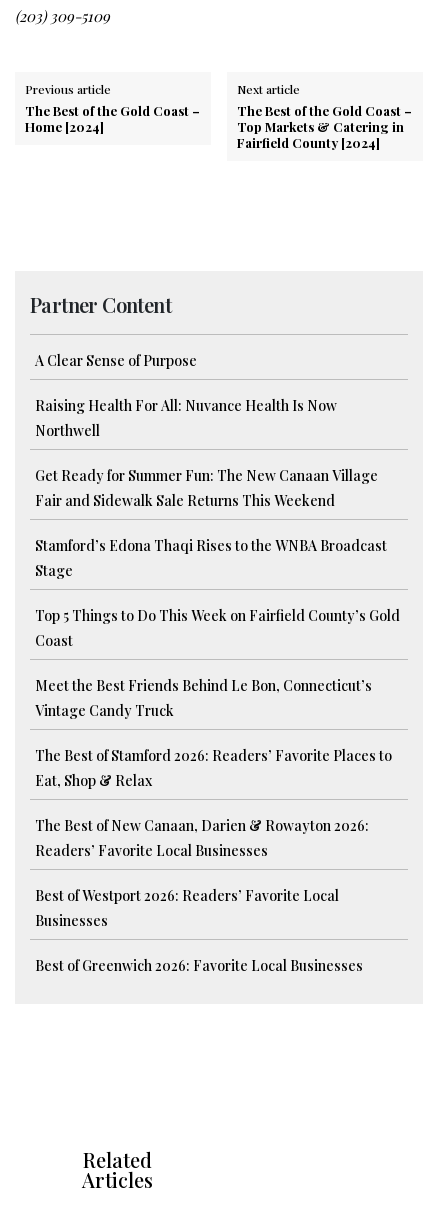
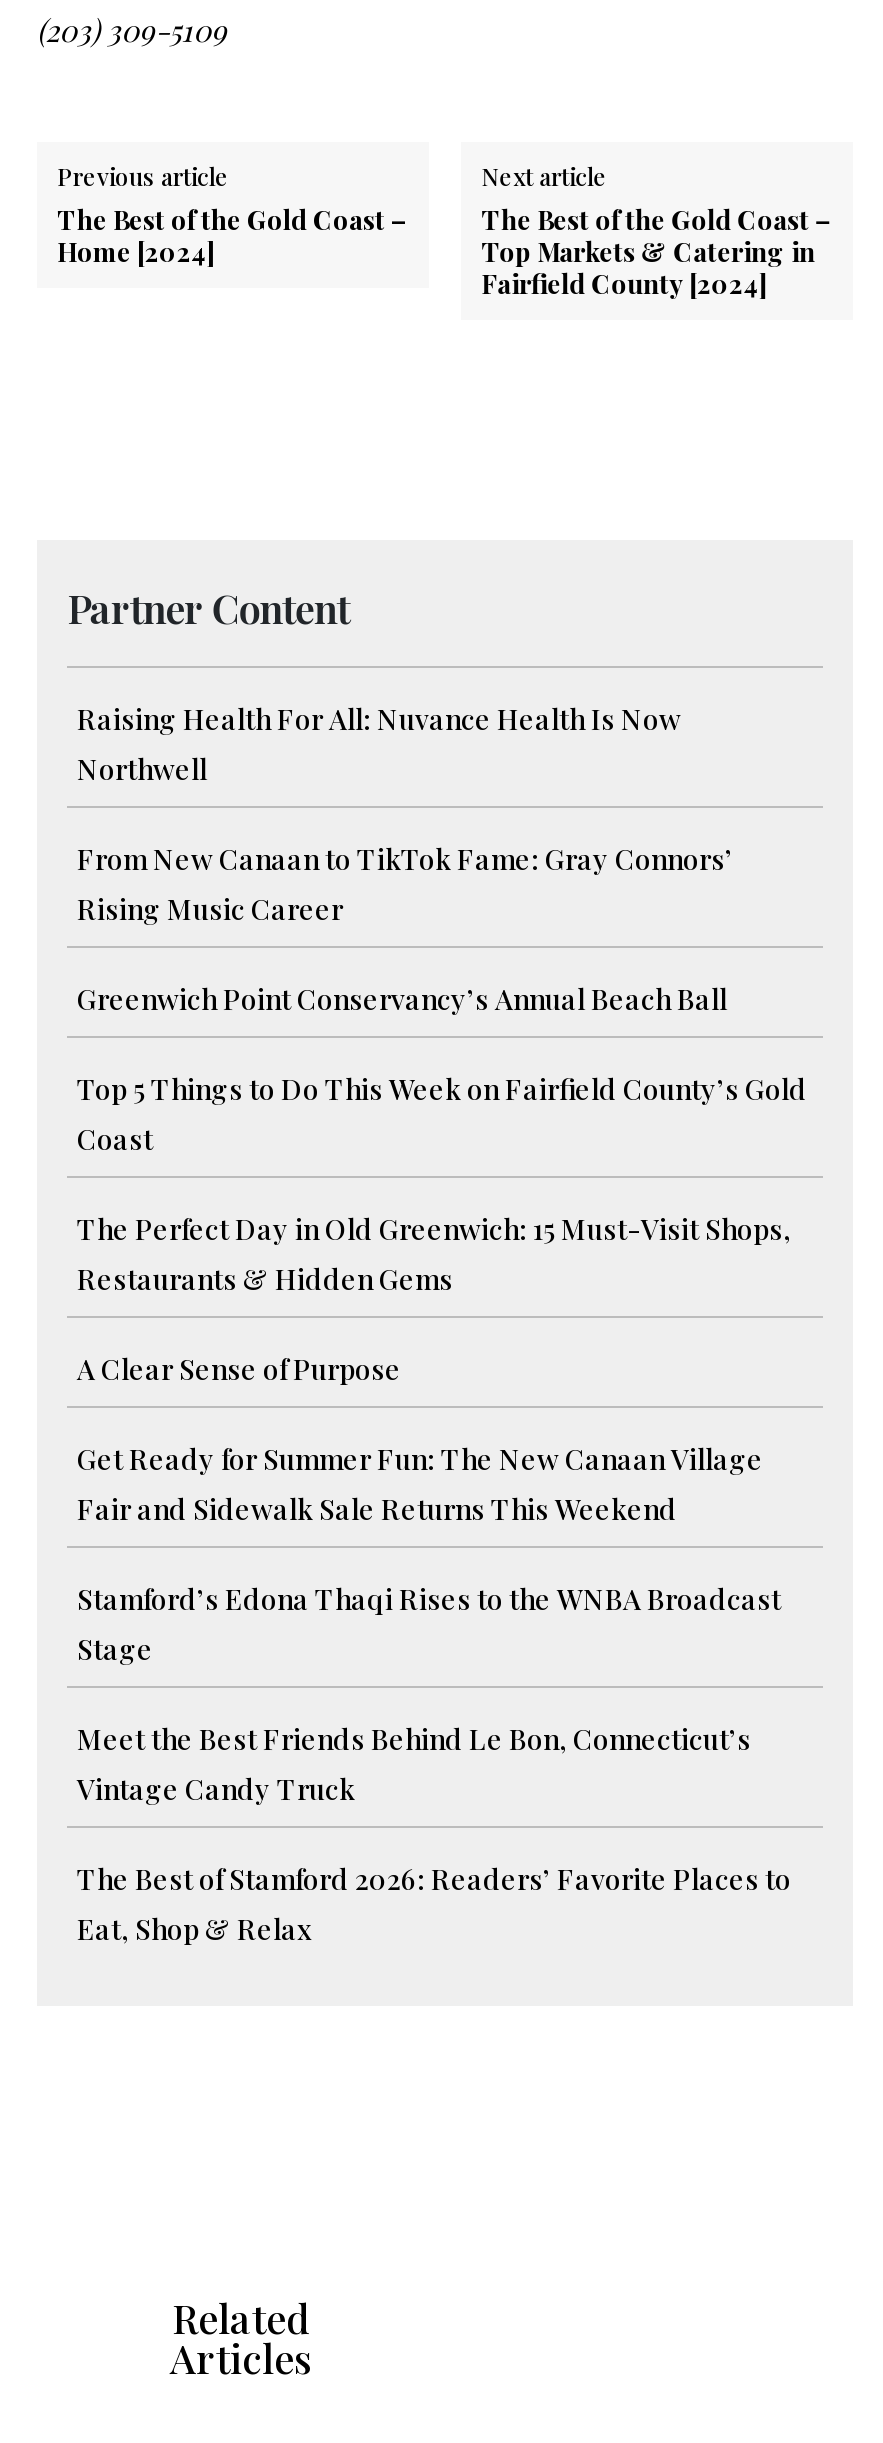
moved [35,351,197,370] -> [77,1349,401,1387]: A Clear Sense of Purpose
moved [35,396,337,440] -> [77,699,681,787]: Raising Health For All: Nuvance Health Is Now | Northwell
none -> [77,839,791,1297] From New Canaan to TikTok Fame: Gray Connors’ | Rising Music Career | Greenwich Point Conservancy’s Annual Beach Ball | The Perfect Day in Old Greenwich: 15 Must-Visit Shops, | Restaurants & Hidden Gems
moved [35,466,387,580] -> [77,1439,781,1667]: Get Ready for Summer Fun: The New Canaan Village | Fair and Sidewalk Sale Returns This Weekend | Stamford’s Edona Thaqi Rises to the WNBA Broadcast | Stage
moved [35,606,400,650] -> [77,1069,807,1157]: Top 5 Things to Do This Week on Fairfield County’s Gold | Coast
moved [35,676,392,790] -> [77,1719,791,1947]: Meet the Best Friends Behind Le Bon, Connecticut’s | Vintage Candy Truck | The Best of Stamford 2026: Readers’ Favorite Places to | Eat, Shop & Relax
[35,816,369,975] The Best of New Canaan, Darien & Rowayton 2026: | Readers’ Favorite Local Businesses | Best of Westport 2026: Readers’ Favorite Local | Businesses | Best of Greenwich 2026: Favorite Local Businesses -> none

